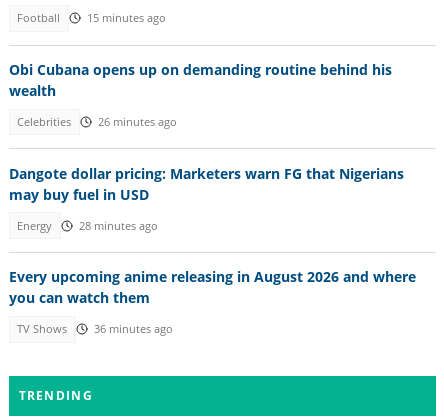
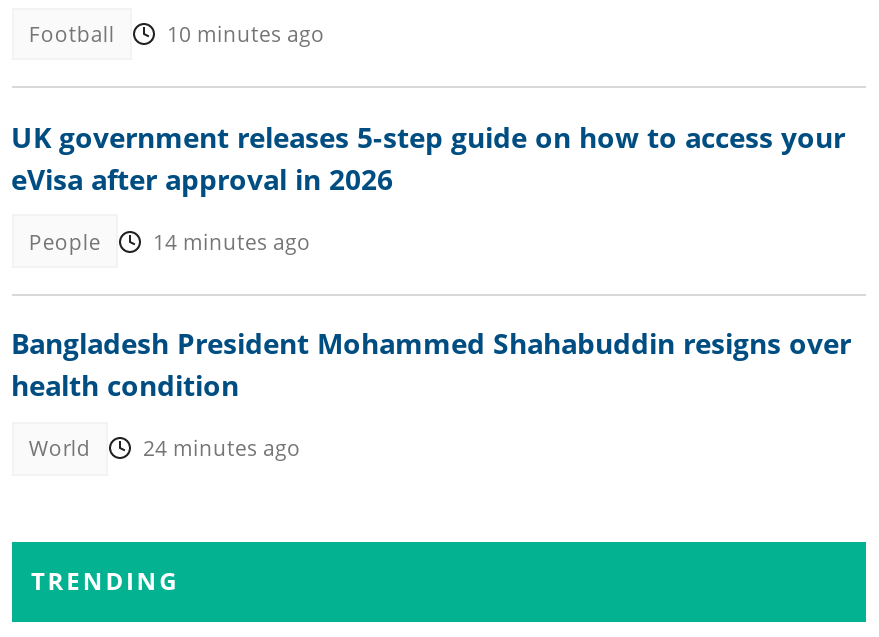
[8,11,415,336] 15 minutes ago | Obi Cubana opens up on demanding routine behind his | wealth | Celebrities | 26 minutes ago | Dangote dollar pricing: Marketers warn FG that Nigerians | may buy fuel in USD | Energy | 28 minutes ago | Every upcoming anime releasing in August 2026 and where | you can watch them | TV Shows | 36 minutes ago -> [11,20,851,462] 10 minutes ago | UK government releases 5-step guide on how to access your | eVisa after approval in 2026 | People | 14 minutes ago | Bangladesh President Mohammed Shahabuddin resigns over | health condition | World | 24 minutes ago

